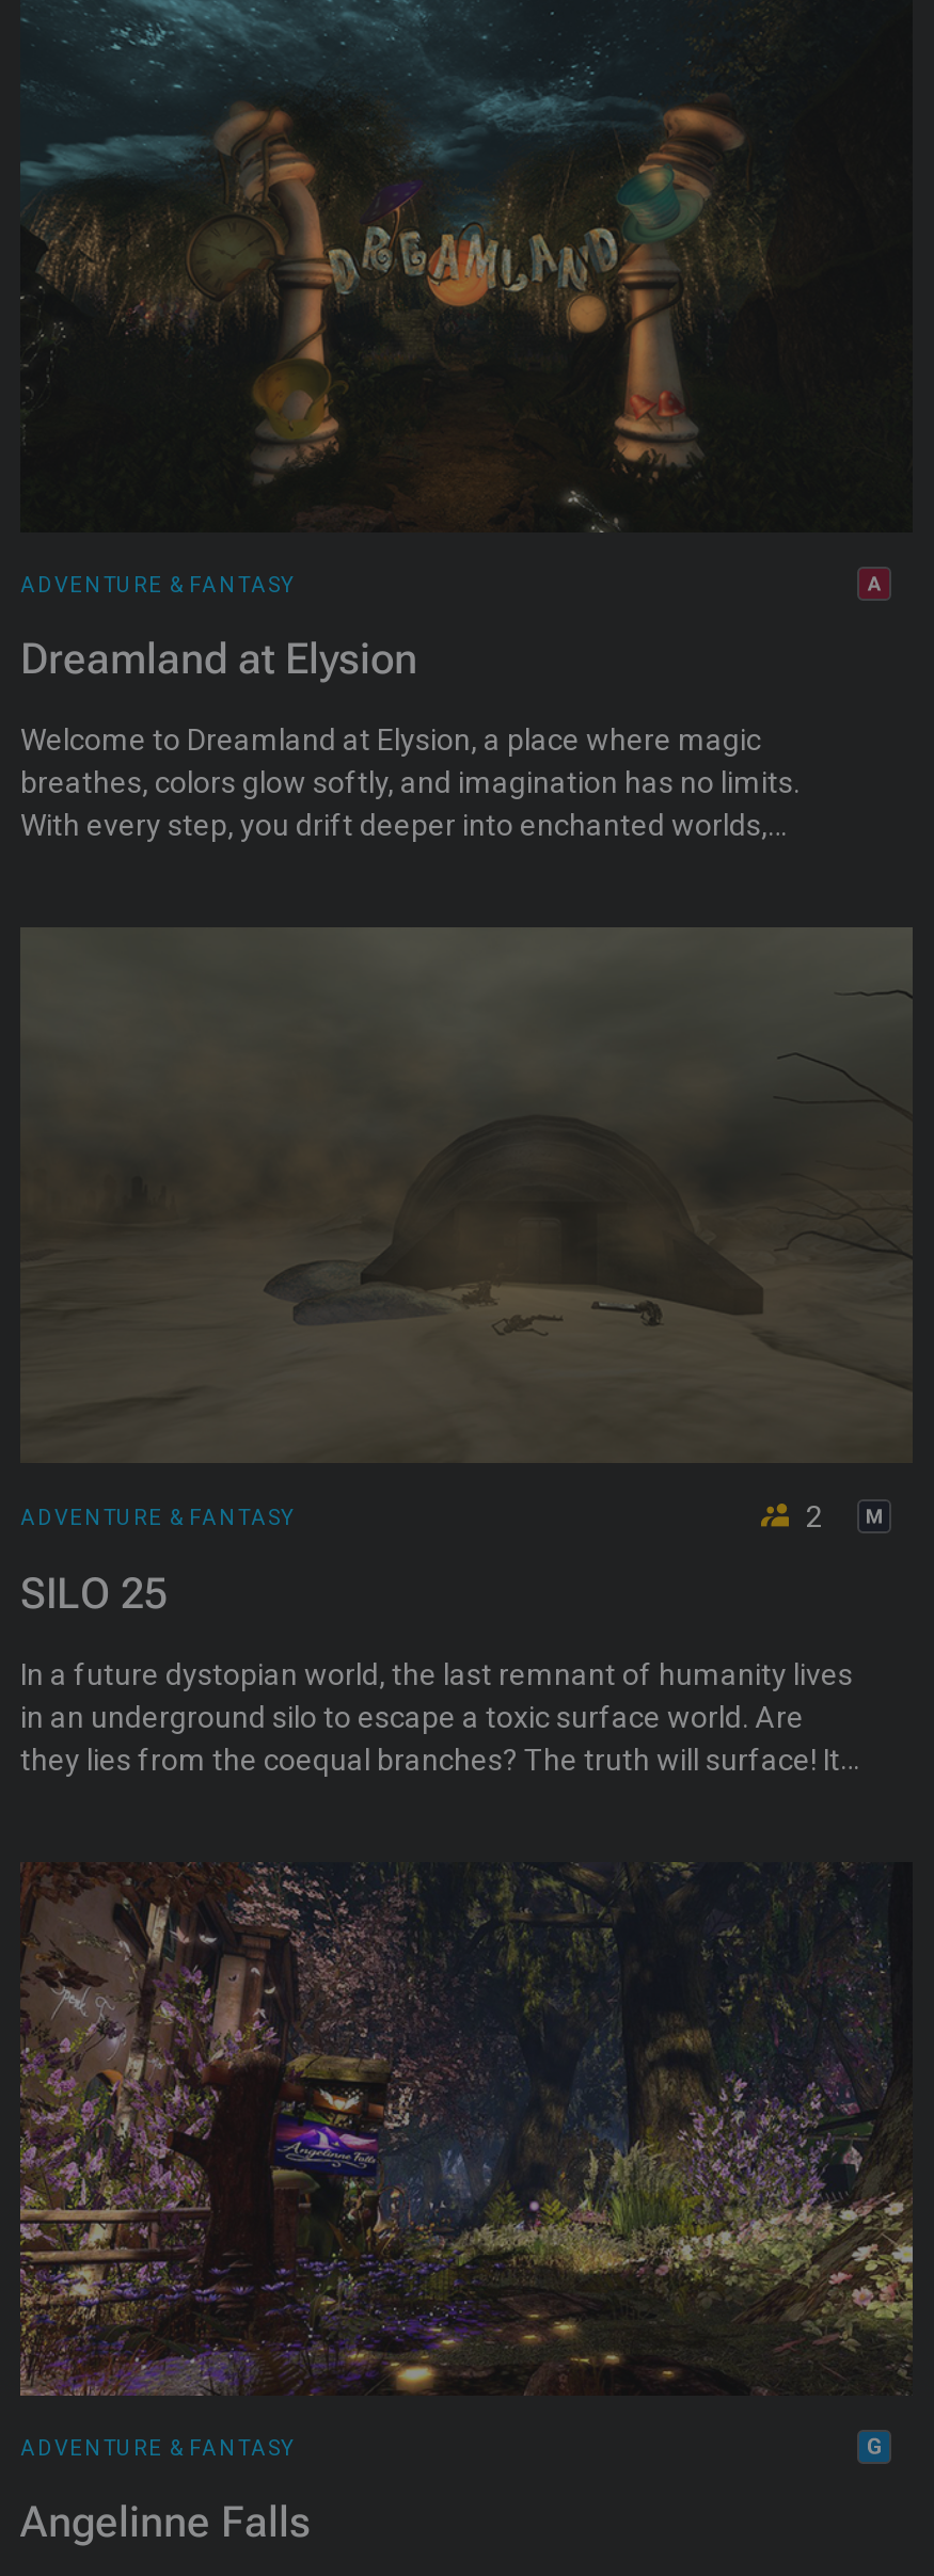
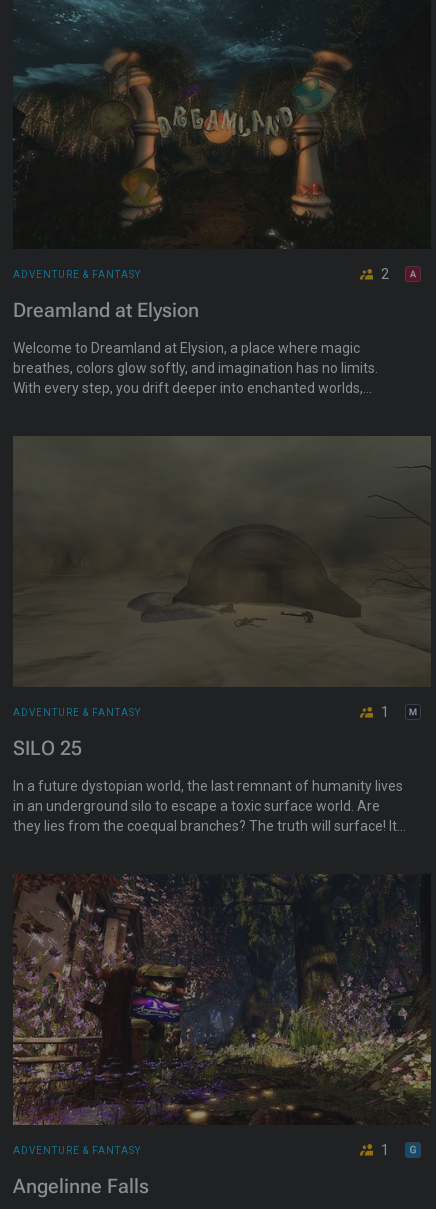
none -> [381,266,389,282] 2
[806,1498,823,1532] 2 -> [381,704,389,720] 1
none -> [381,1142,389,1158] 1

